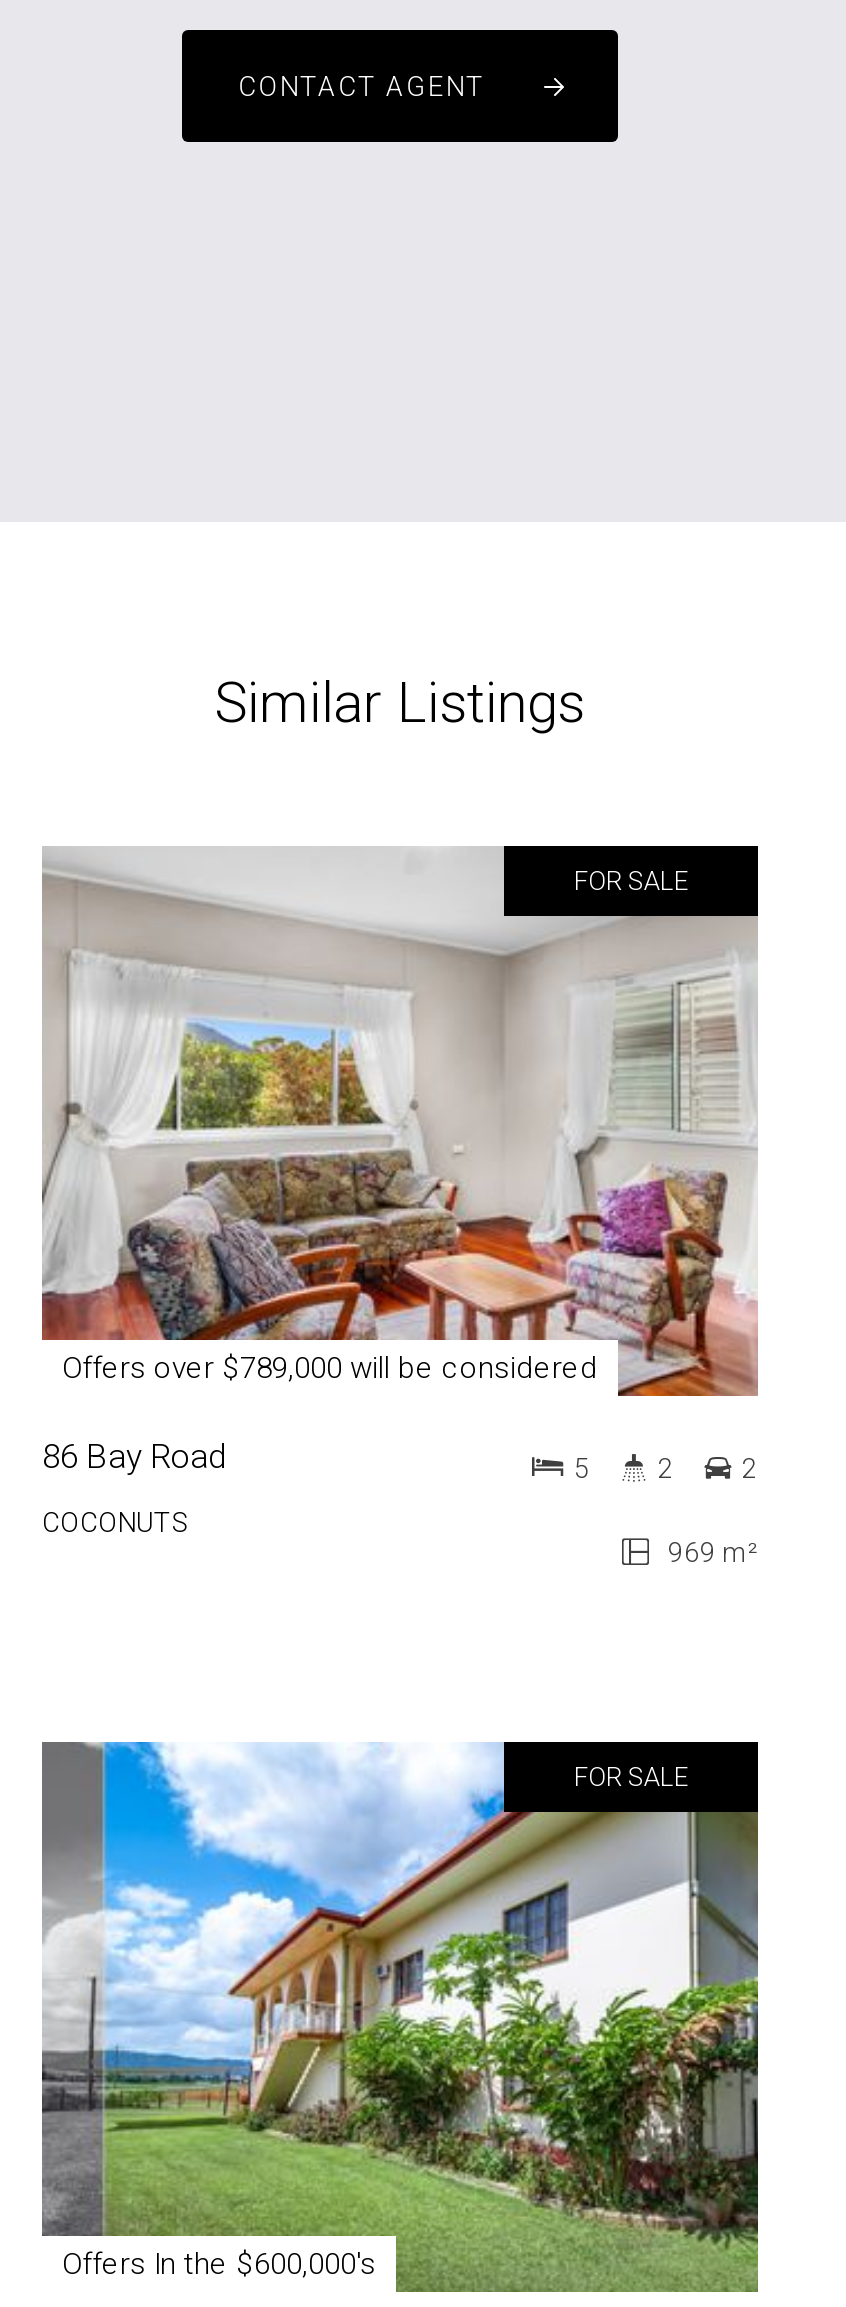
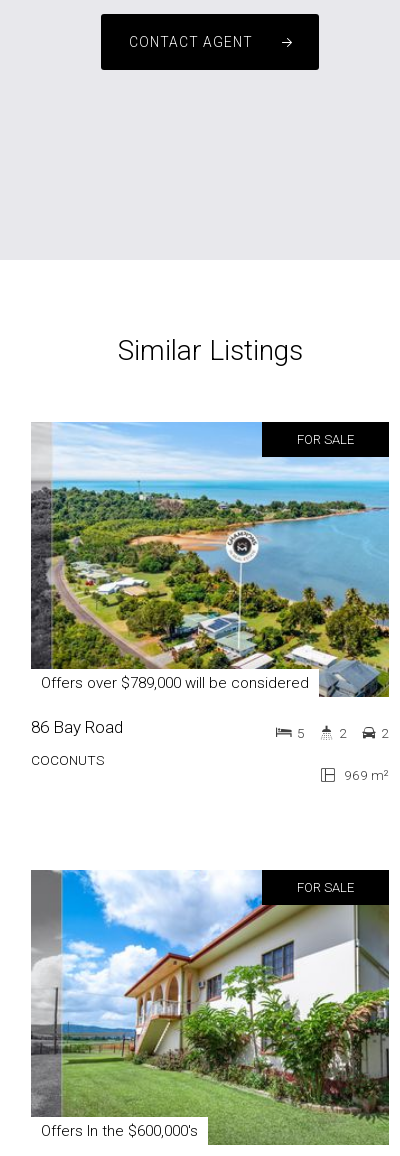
[40,846,758,1398] [image] -> [30,422,390,698] [image]

